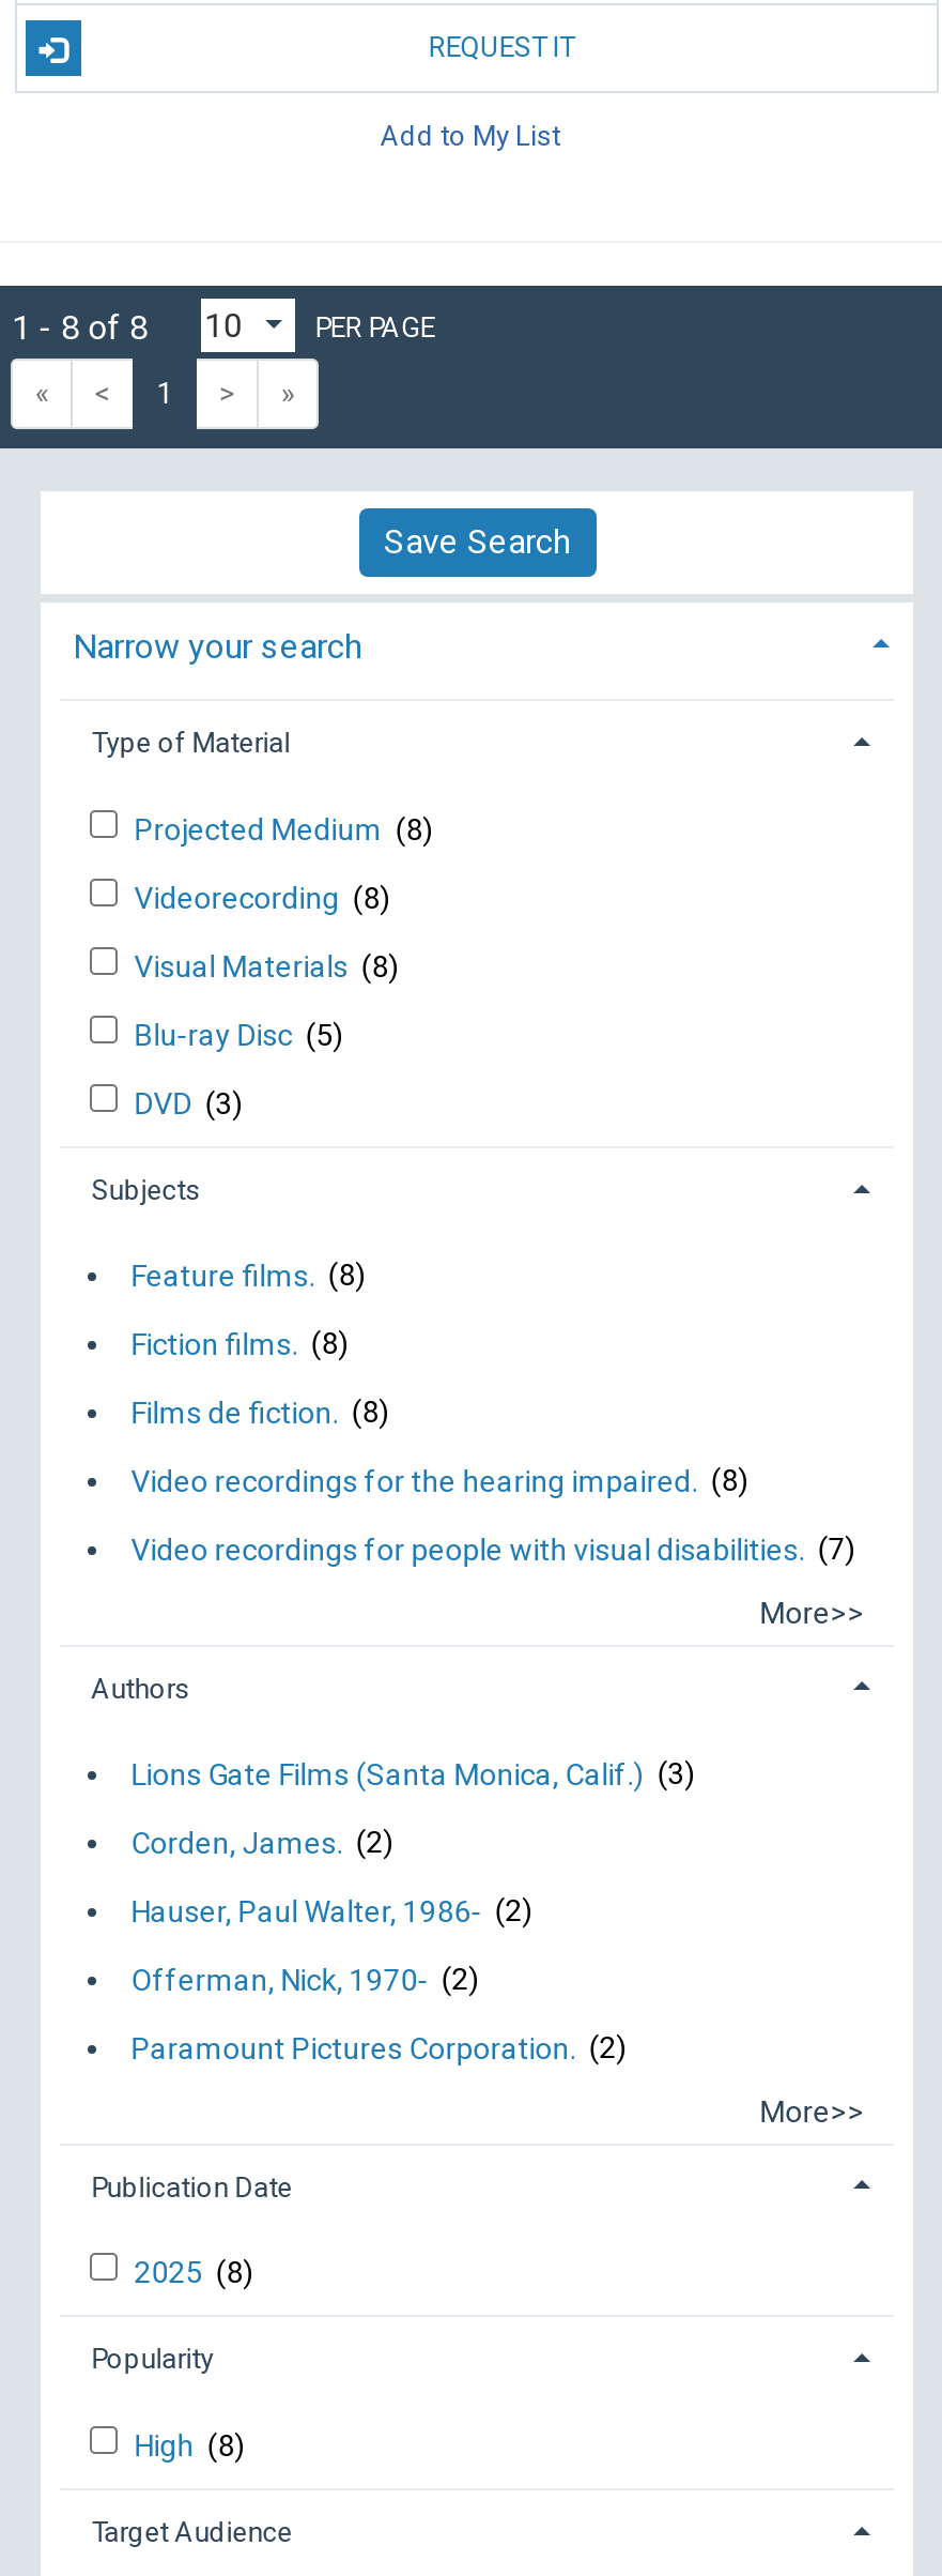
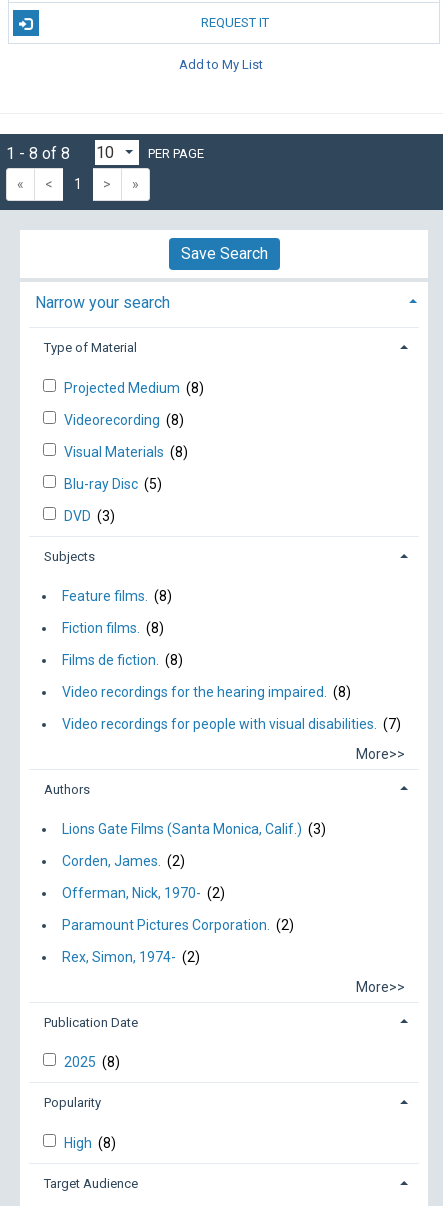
[131,1894,533,1928] Hauser, Paul Walter, 1986- (2) -> none
moved [131,1962,627,2065] -> [62,885,294,933]: Offerman, Nick, 1970- (2) | Paramount Pictures Corporation. (2)
none -> [62,949,200,965] Rex, Simon, 1974- (2)

